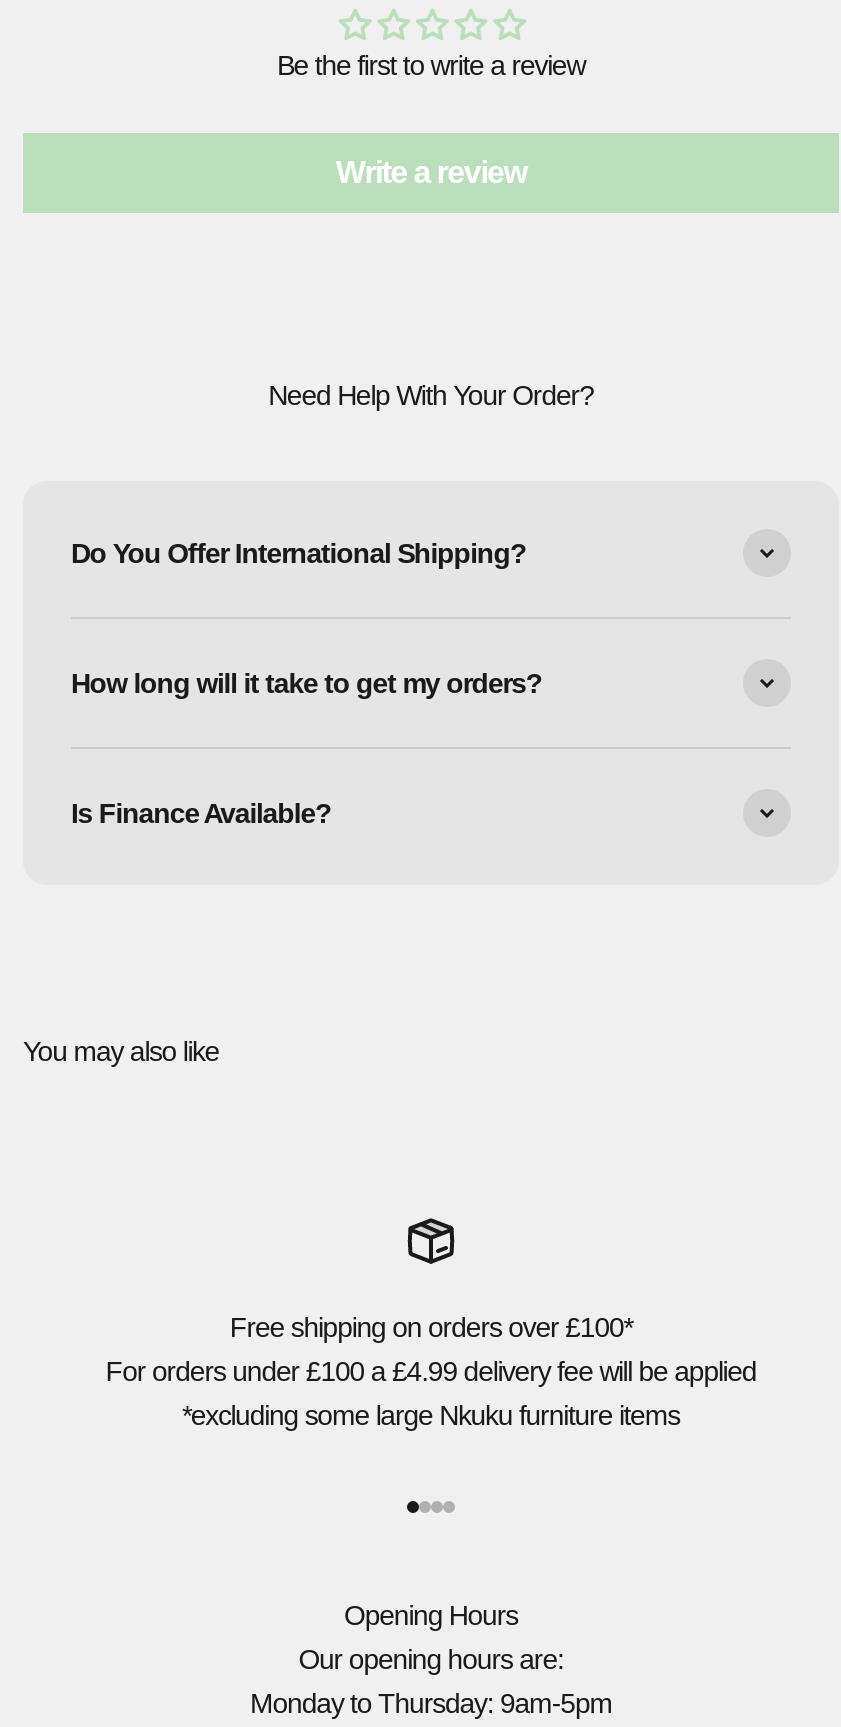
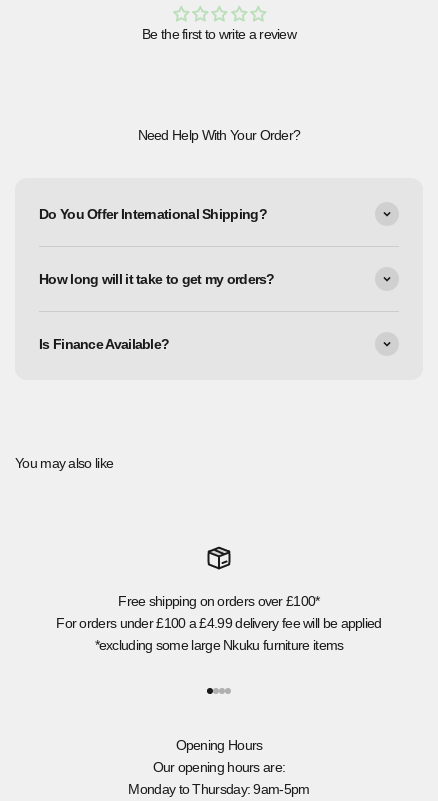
[336,155,526,189] Write a review -> none

